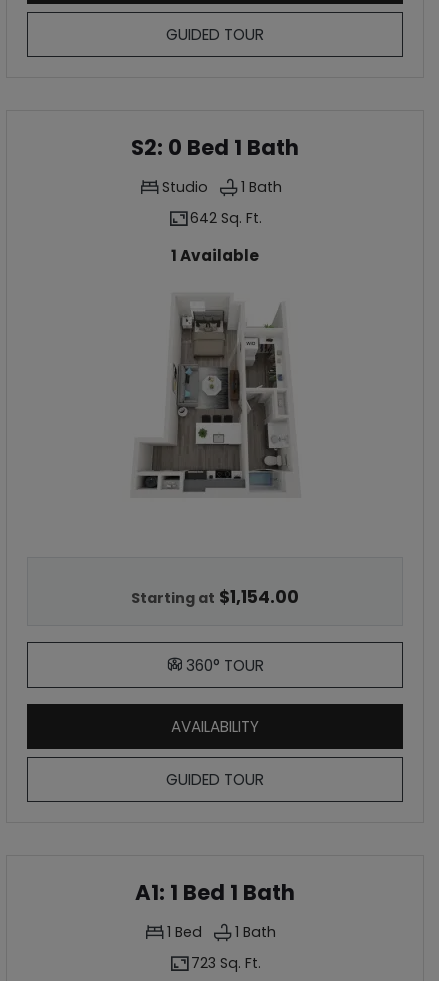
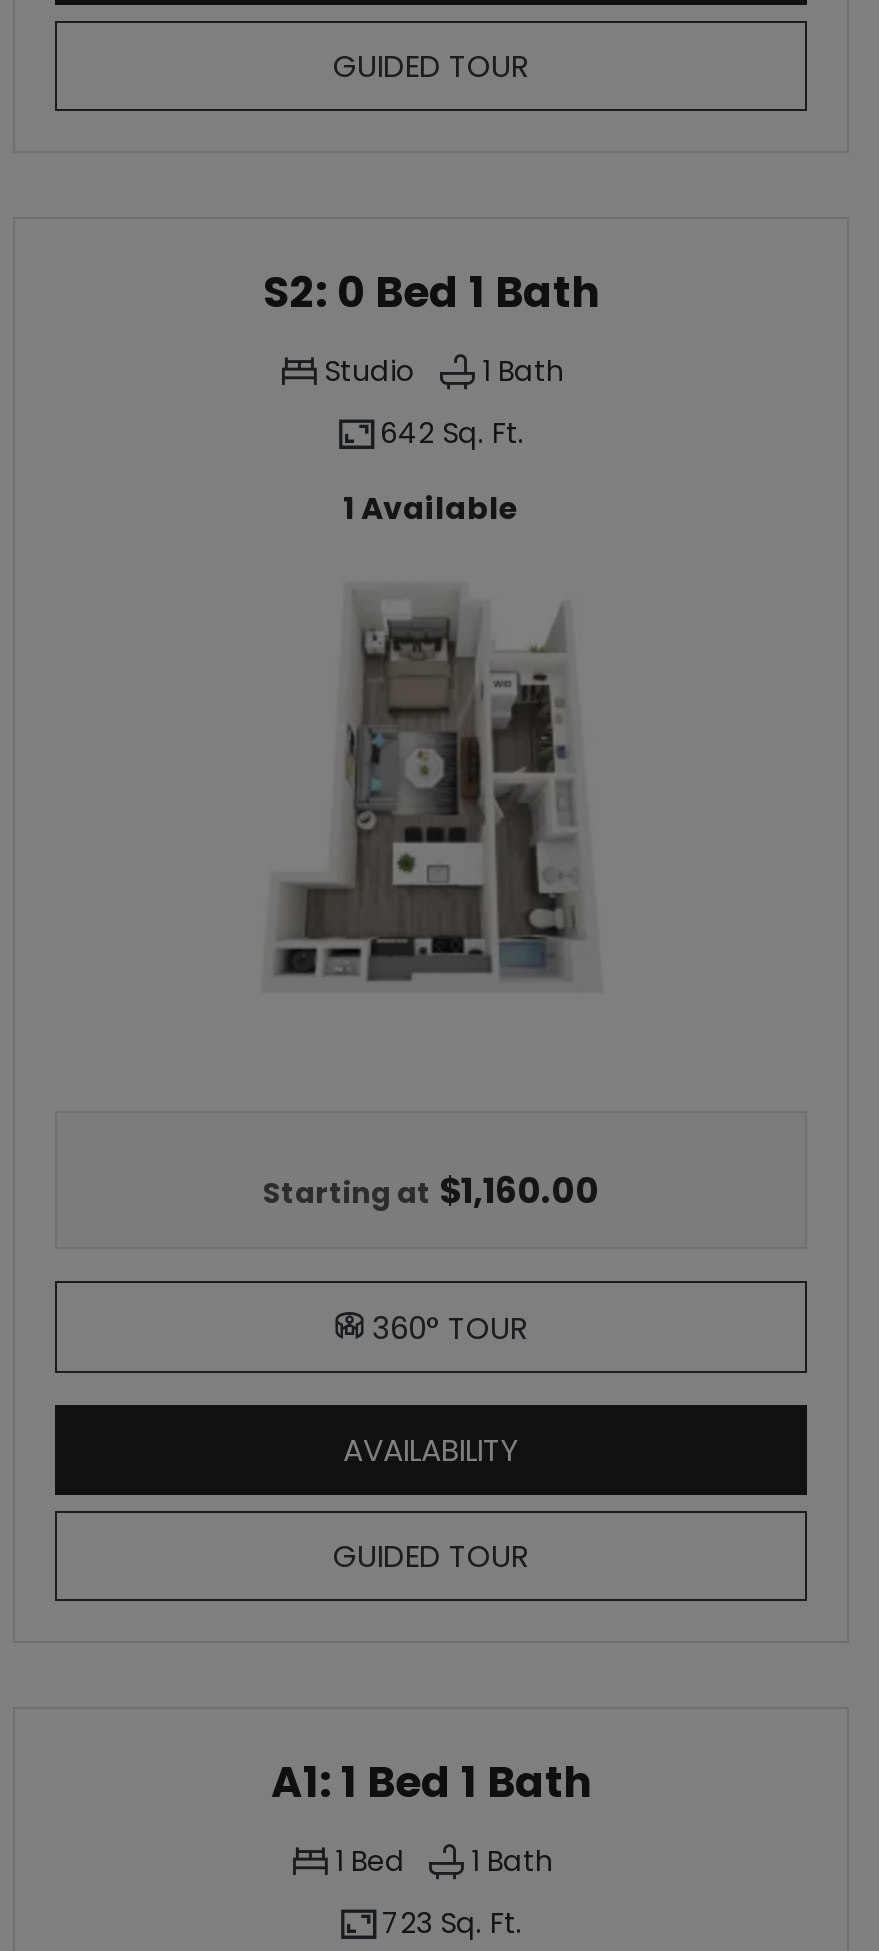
[131,585,299,609] Starting at $1,154.00 -> [263,1167,599,1215] Starting at $1,160.00

